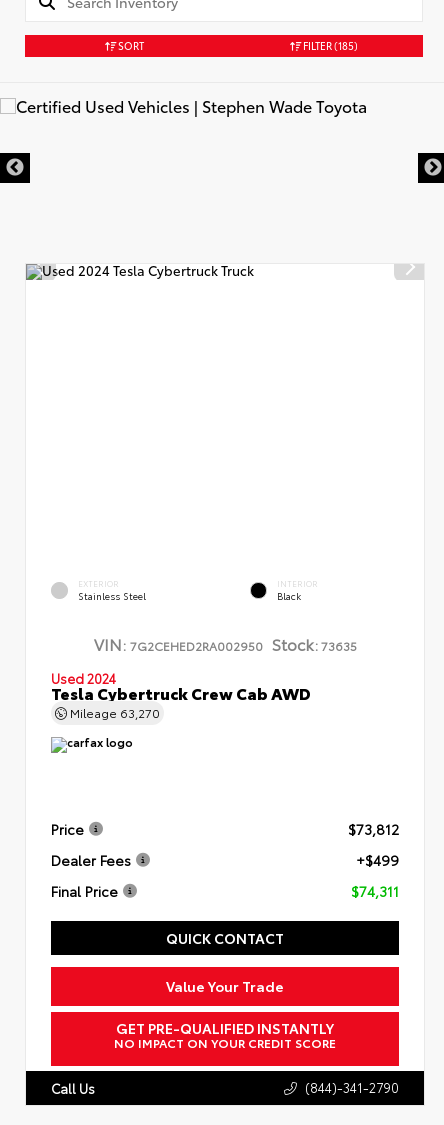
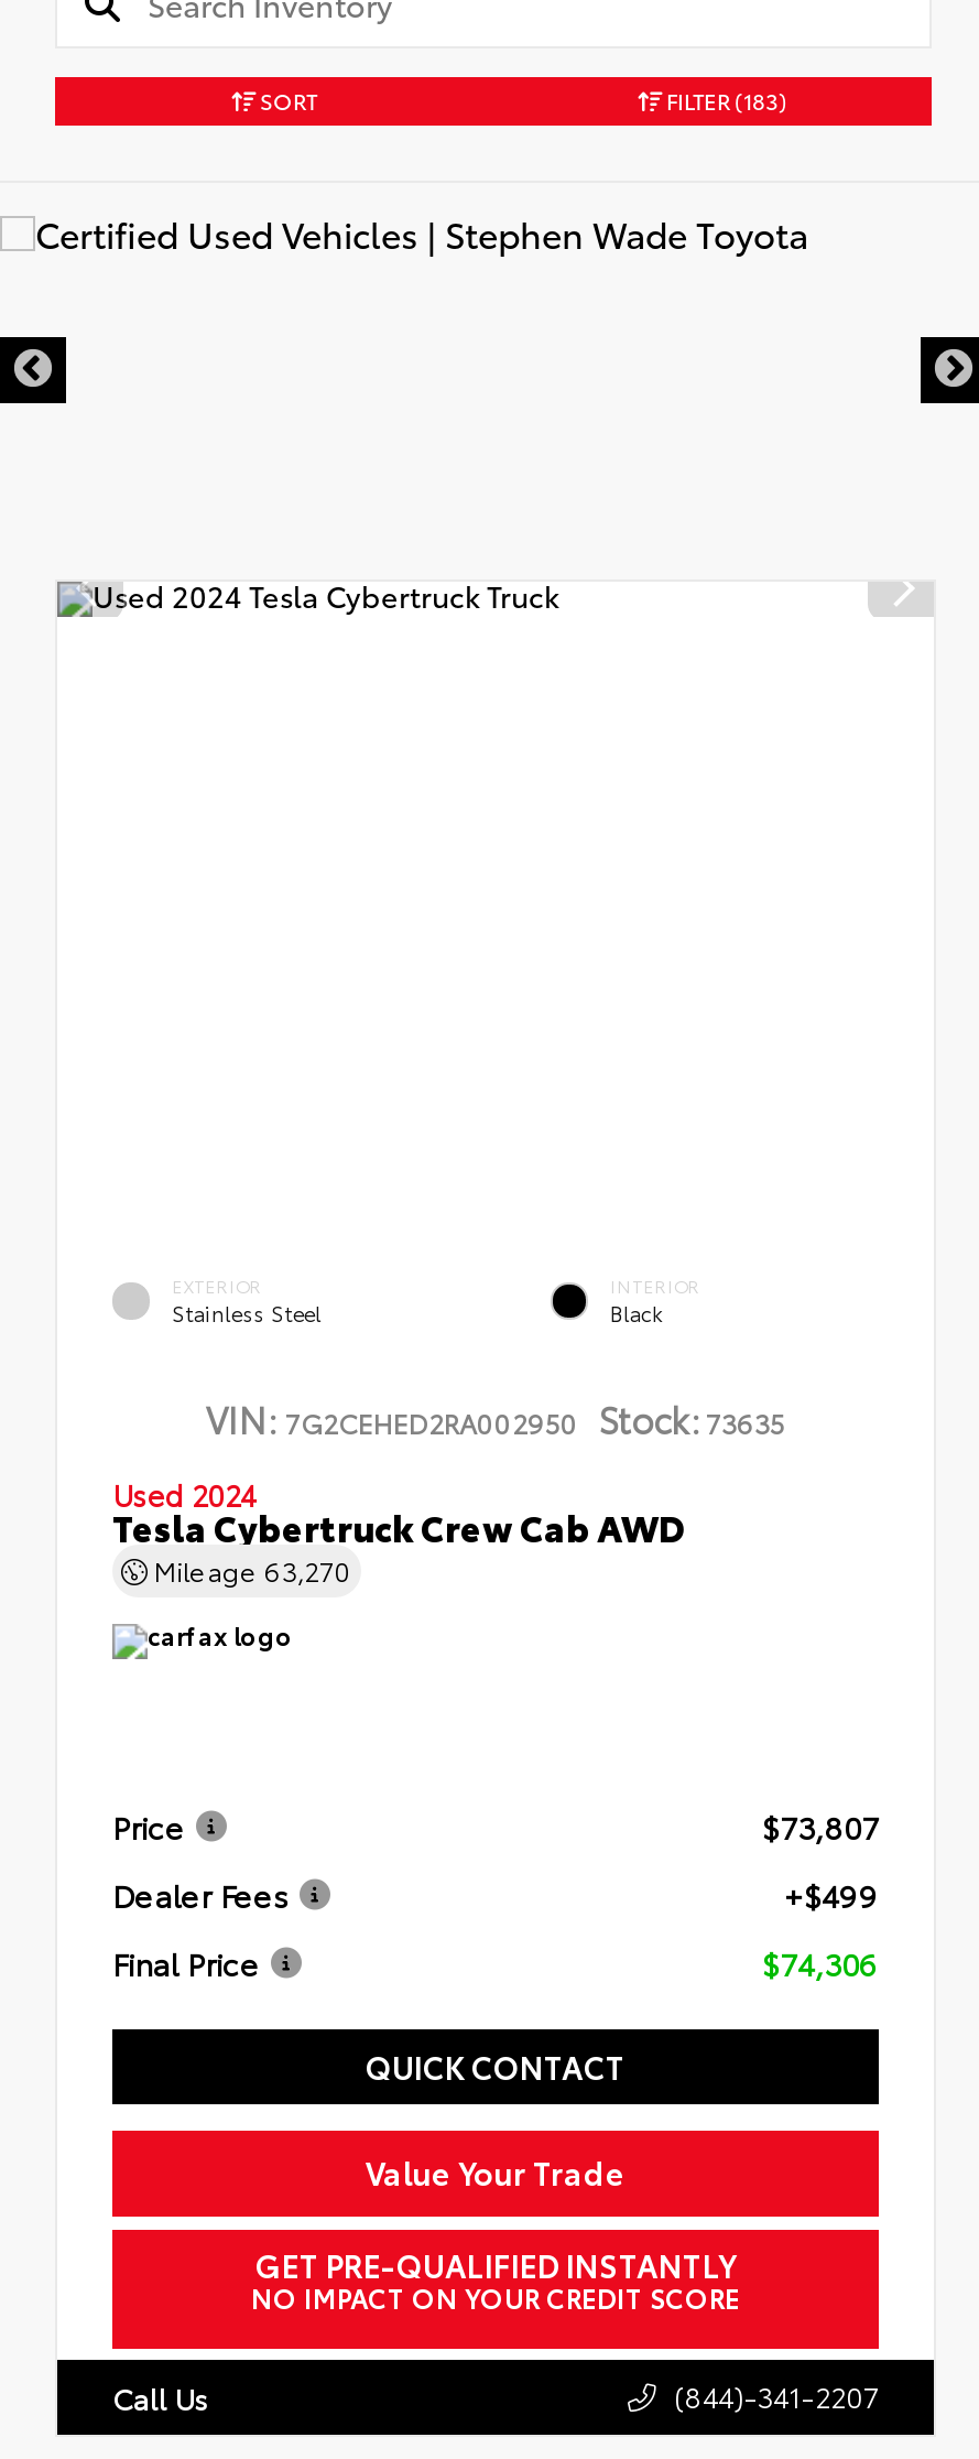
[300,38,357,53] FILTER (185) -> [662,83,787,116] FILTER (183)
[348,818,399,838] $73,812 -> [762,1802,879,1846] $73,807
[351,880,399,900] $74,311 -> [762,1939,879,1983] $74,306
[305,1077,399,1095] (844)-341-2790 -> [674,2373,879,2413] (844)-341-2207

